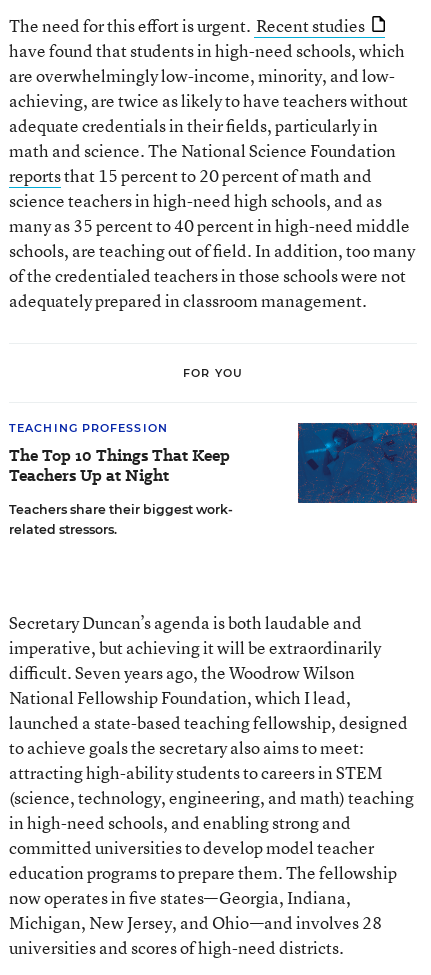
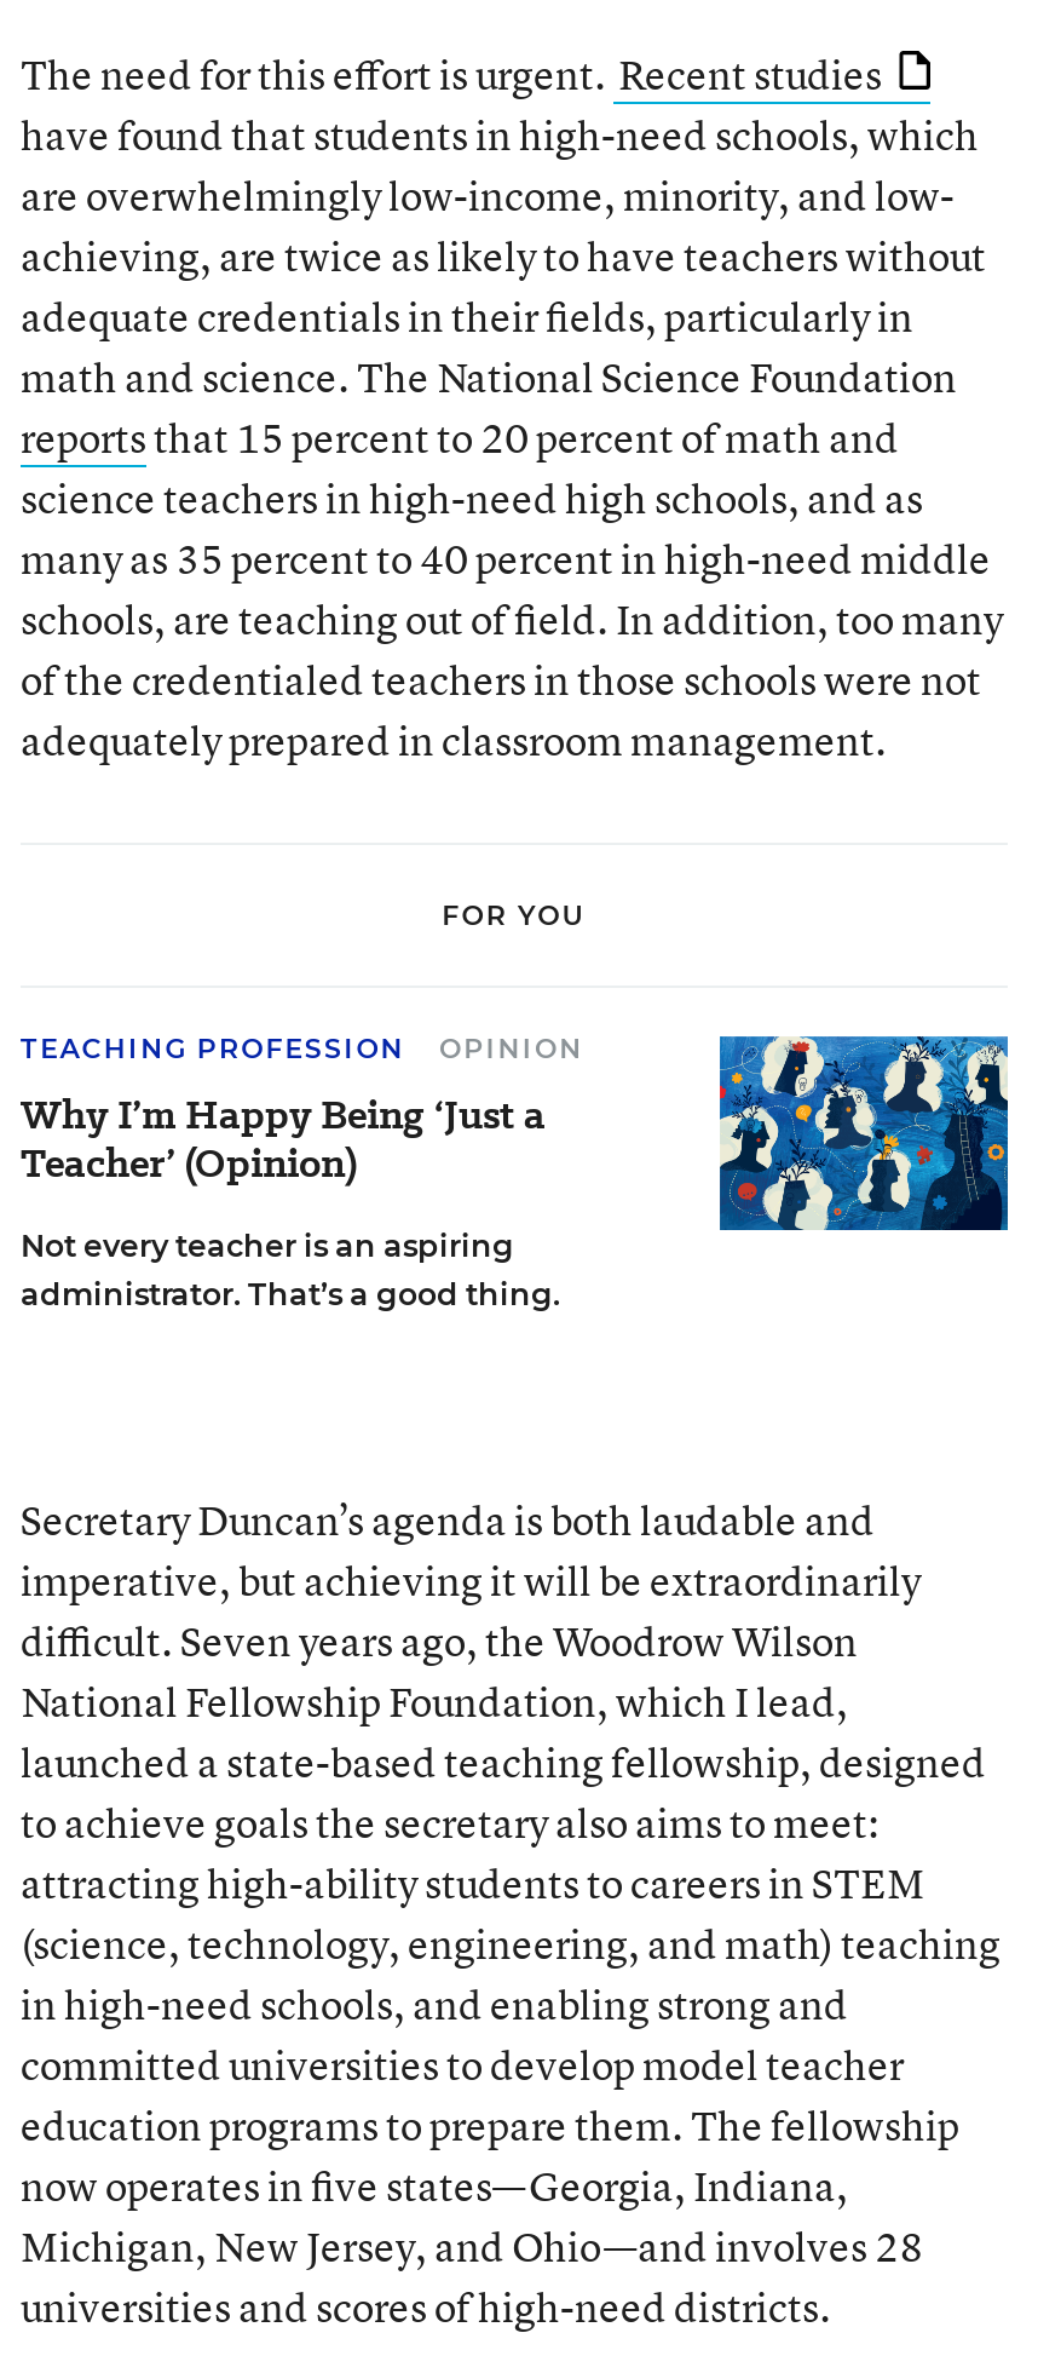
[297,422,418,504] [image] -> [717,1034,1010,1233] [image]
[9,444,230,487] The Top 10 Things That Keep | Teachers Up at Night -> [21,1032,584,1191] OPINION | Why I’m Happy Being ‘Just a | Teacher’ (Opinion)
[9,502,233,537] Teachers share their biggest work- | related stressors. -> [21,1228,560,1312] Not every teacher is an aspiring | administrator. That’s a good thing.

